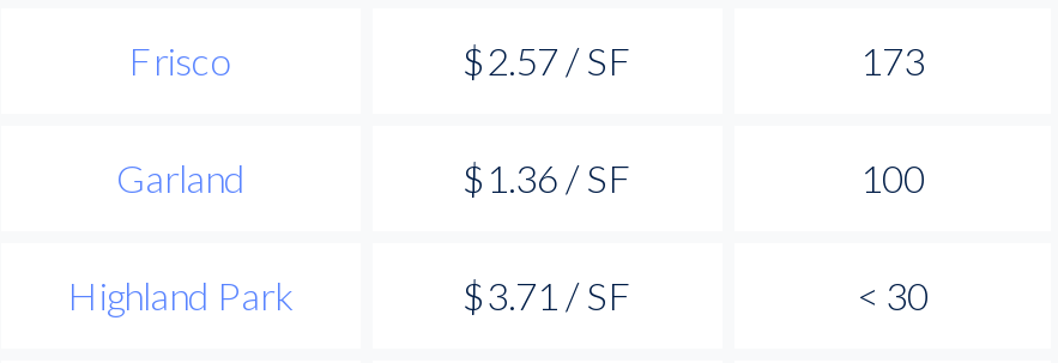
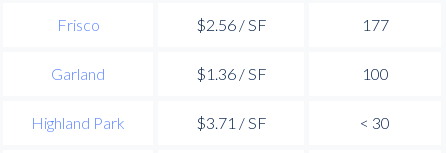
[463,37,633,82] $2.57 / SF -> [195,15,266,34] $2.56 / SF
[860,37,925,82] 173 -> [361,15,388,34] 177

